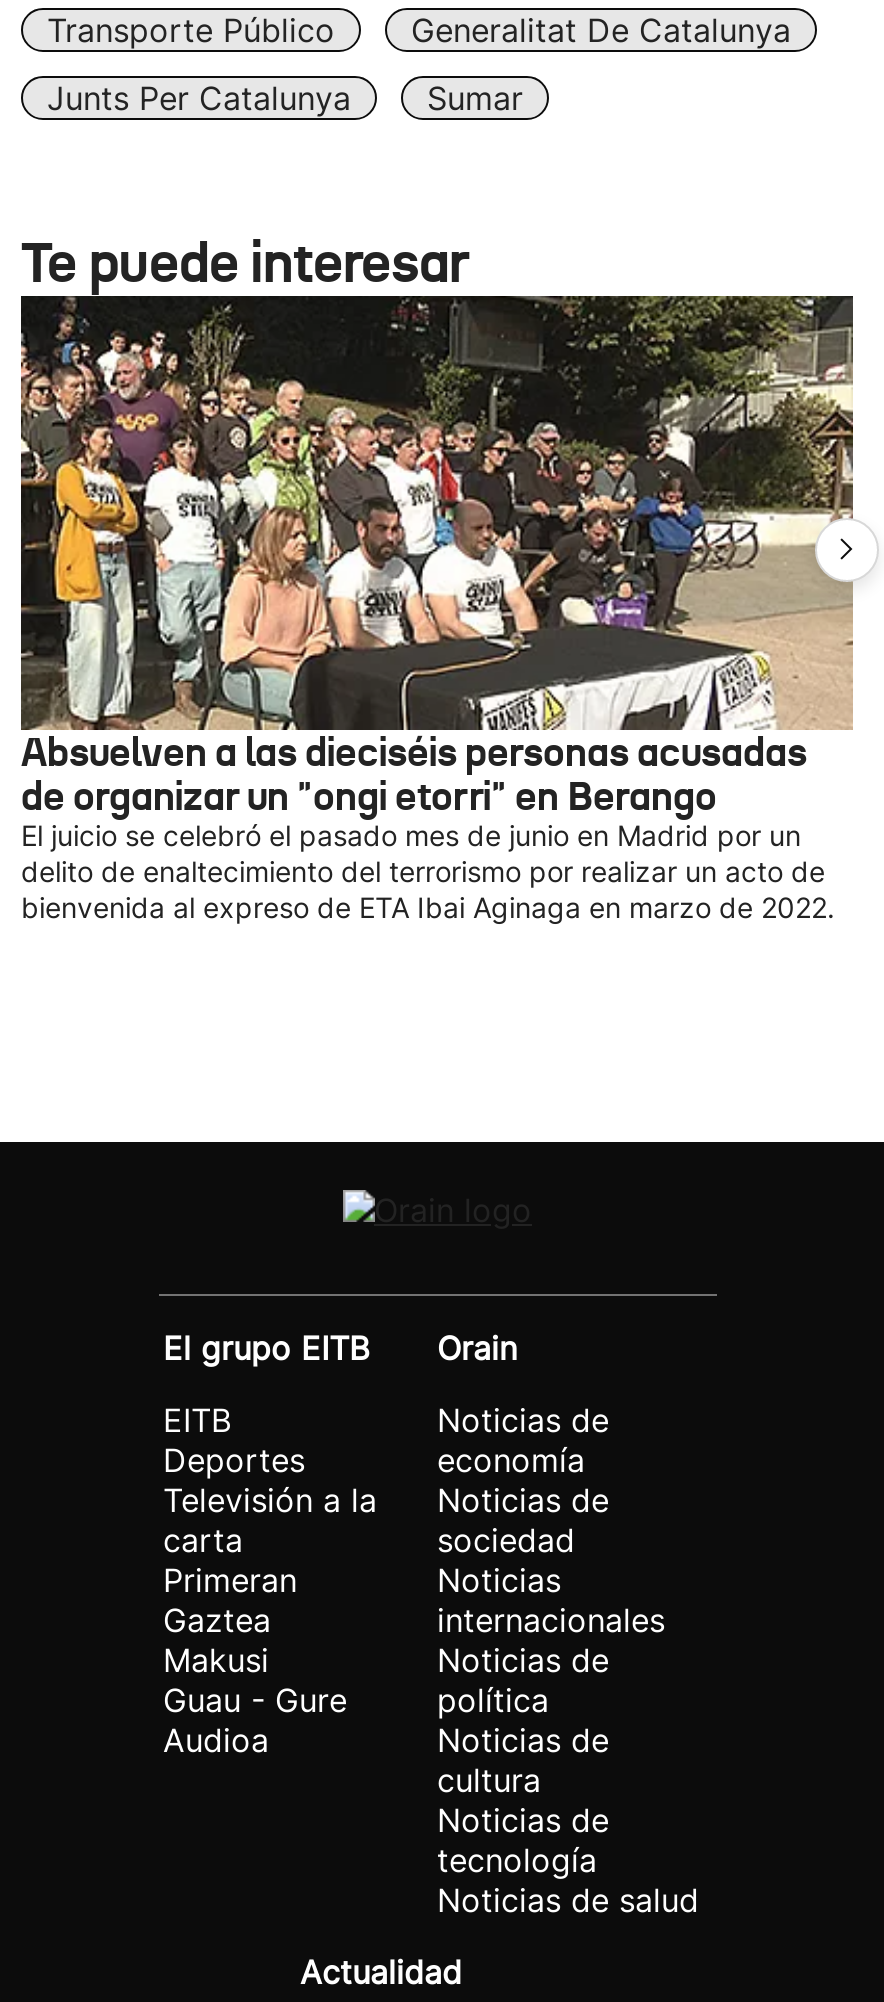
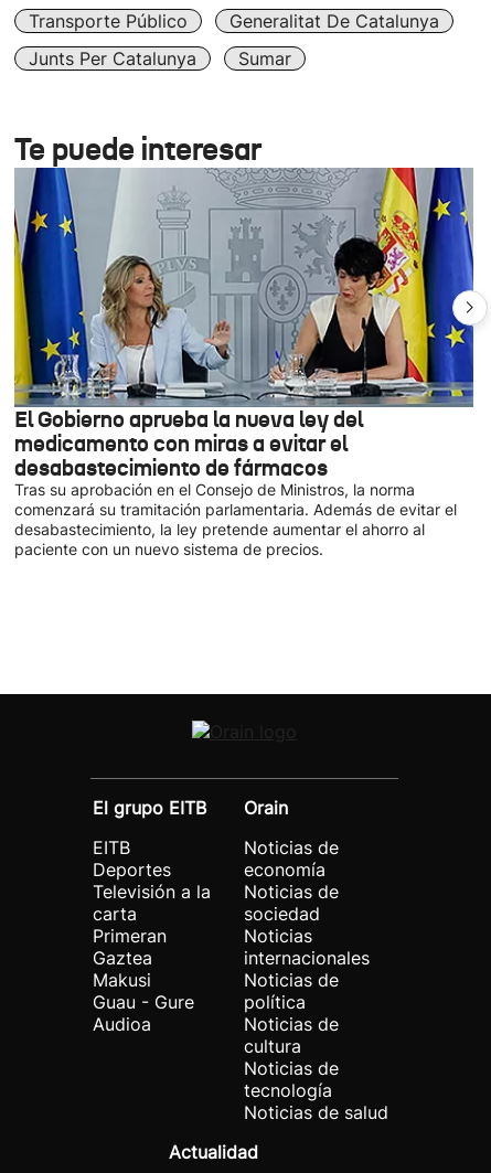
[19,294,855,924] [image] | Absuelven a las dieciséis personas acusadas | de organizar un "ongi etorri" en Berango | El juicio se celebró el pasado mes de junio en Madrid por un | delito de enaltecimiento del terrorismo por realizar un acto de | bienvenida al expreso de ETA Ibai Aginaga en marzo de 2022. -> [13,167,474,558] [image] | El Gobierno aprueba la nueva ley del | medicamento con miras a evitar el | desabastecimiento de fármacos | Tras su aprobación en el Consejo de Ministros, la norma | comenzará su tramitación parlamentaria. Además de evitar el | desabastecimiento, la ley pretende aumentar el ahorro al | paciente con un nuevo sistema de precios.

